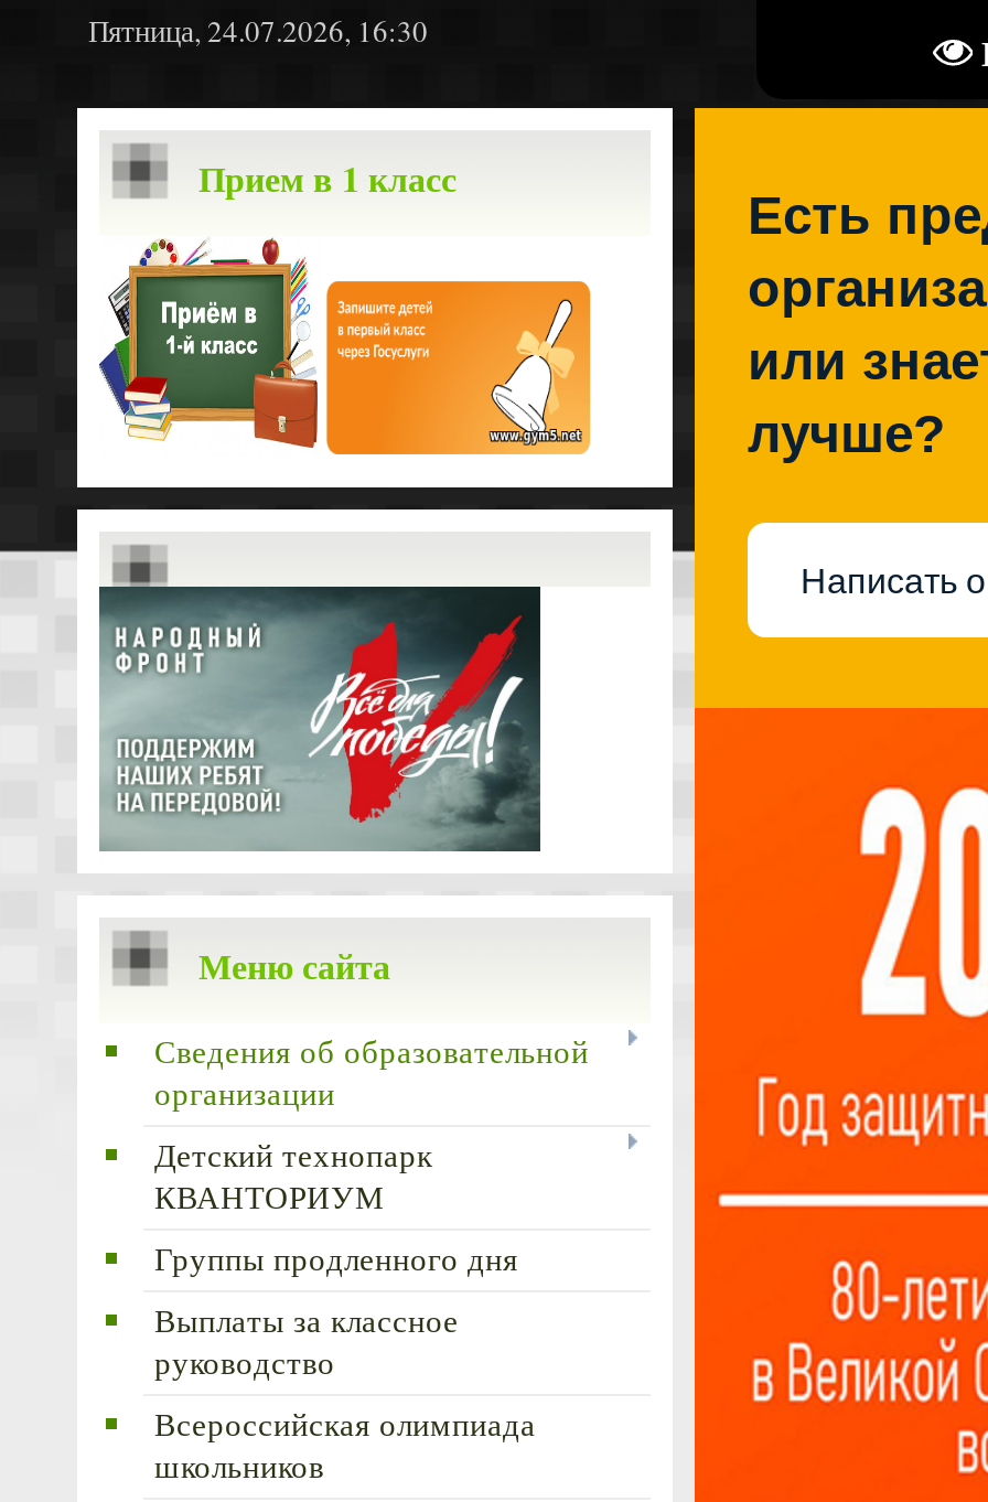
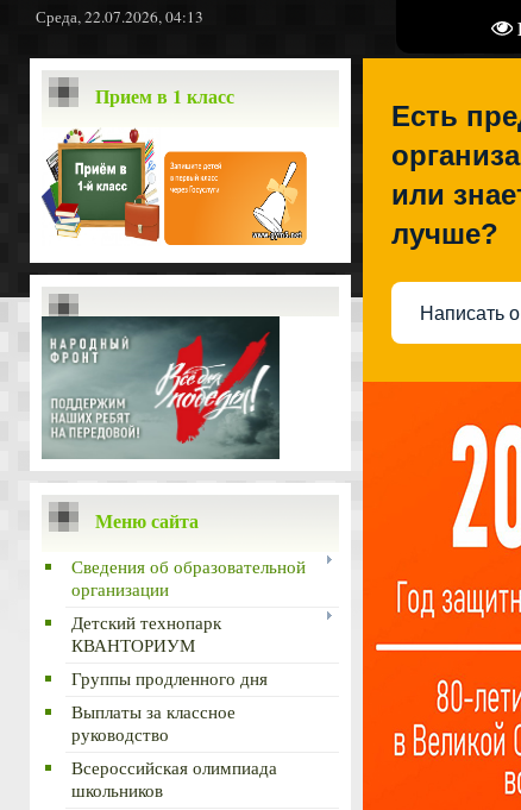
[88,11,428,51] Пятница, 24.07.2026, 16:30 -> [36,6,203,27] Среда, 22.07.2026, 04:13

